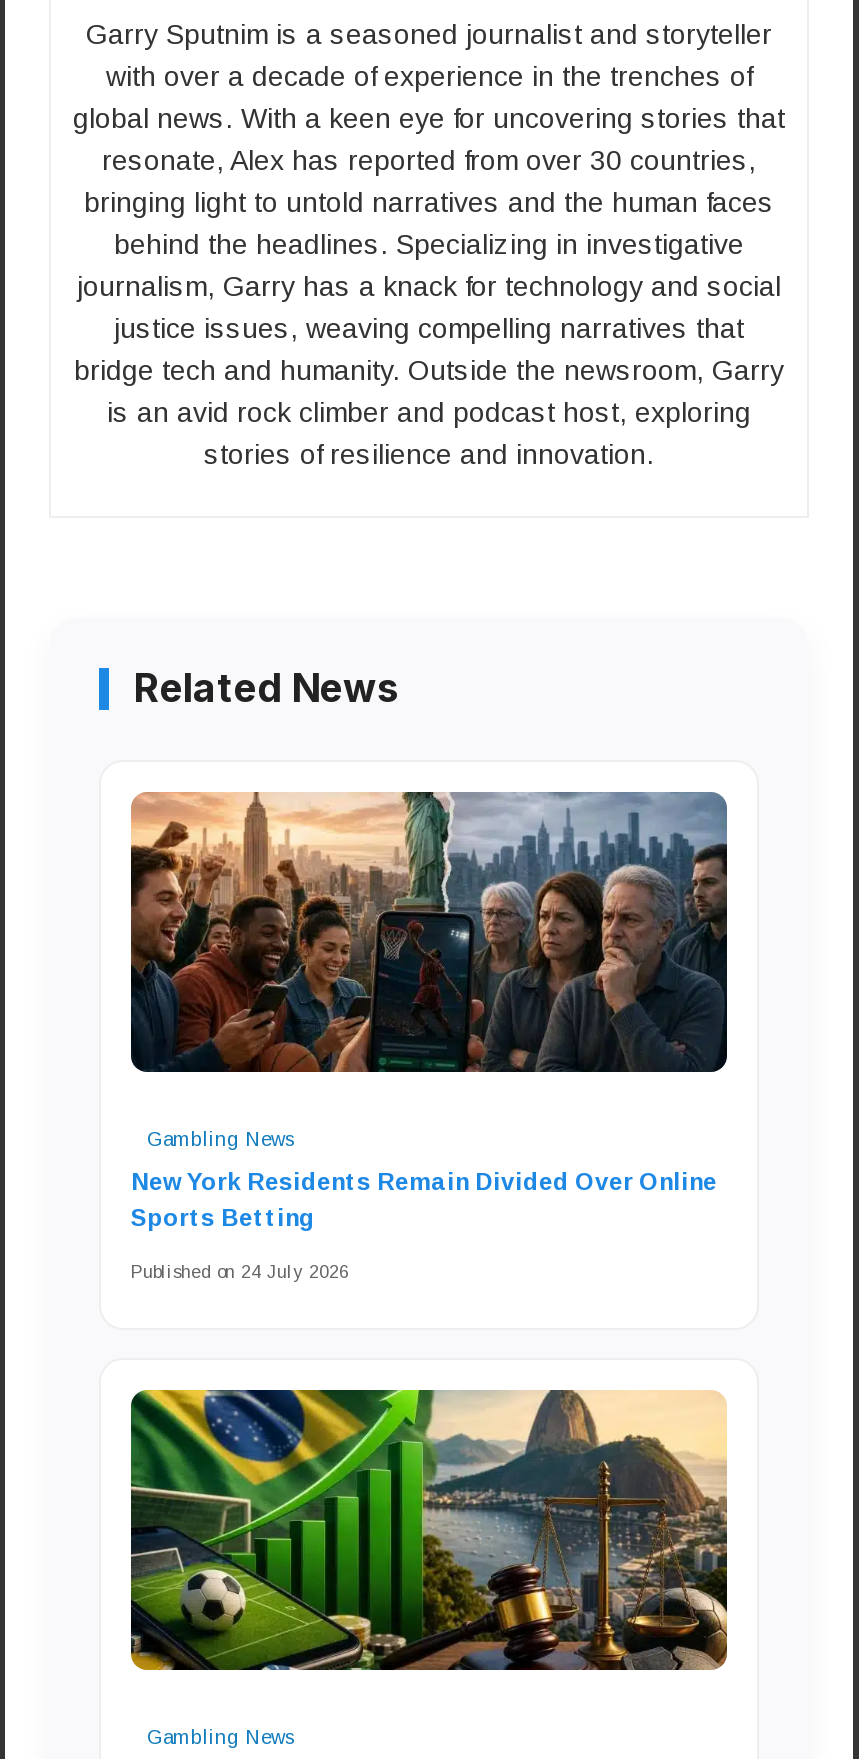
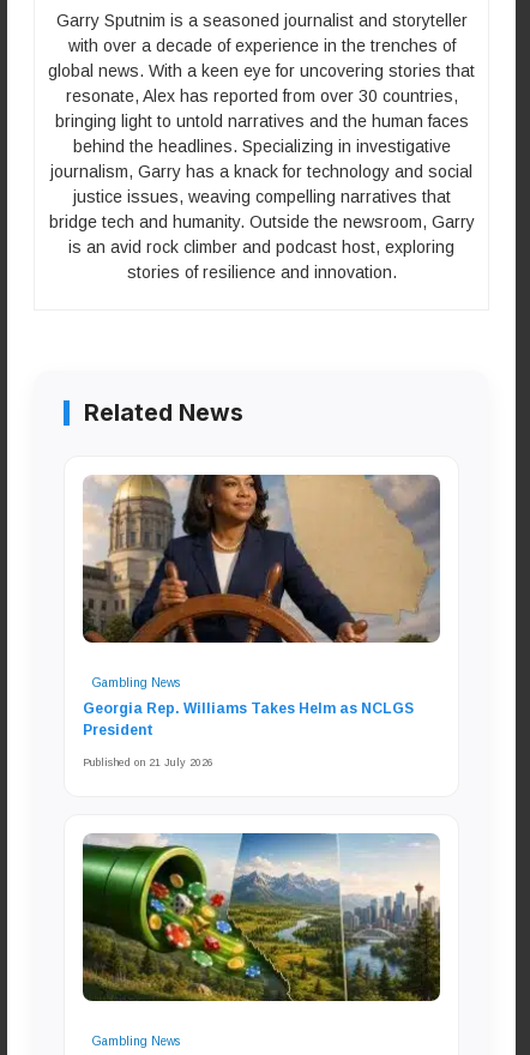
[129,792,729,1074] [image] -> [82,474,440,644] [image]
[131,1168,717,1232] New York Residents Remain Divided Over Online | Sports Betting -> [83,700,414,739] Georgia Rep. Williams Takes Helm as NCLGS | President
[131,1262,349,1282] Published on 24 July 2026 -> [83,757,213,769] Published on 21 July 2026
[129,1388,729,1672] [image] -> [82,832,441,1002] [image]

